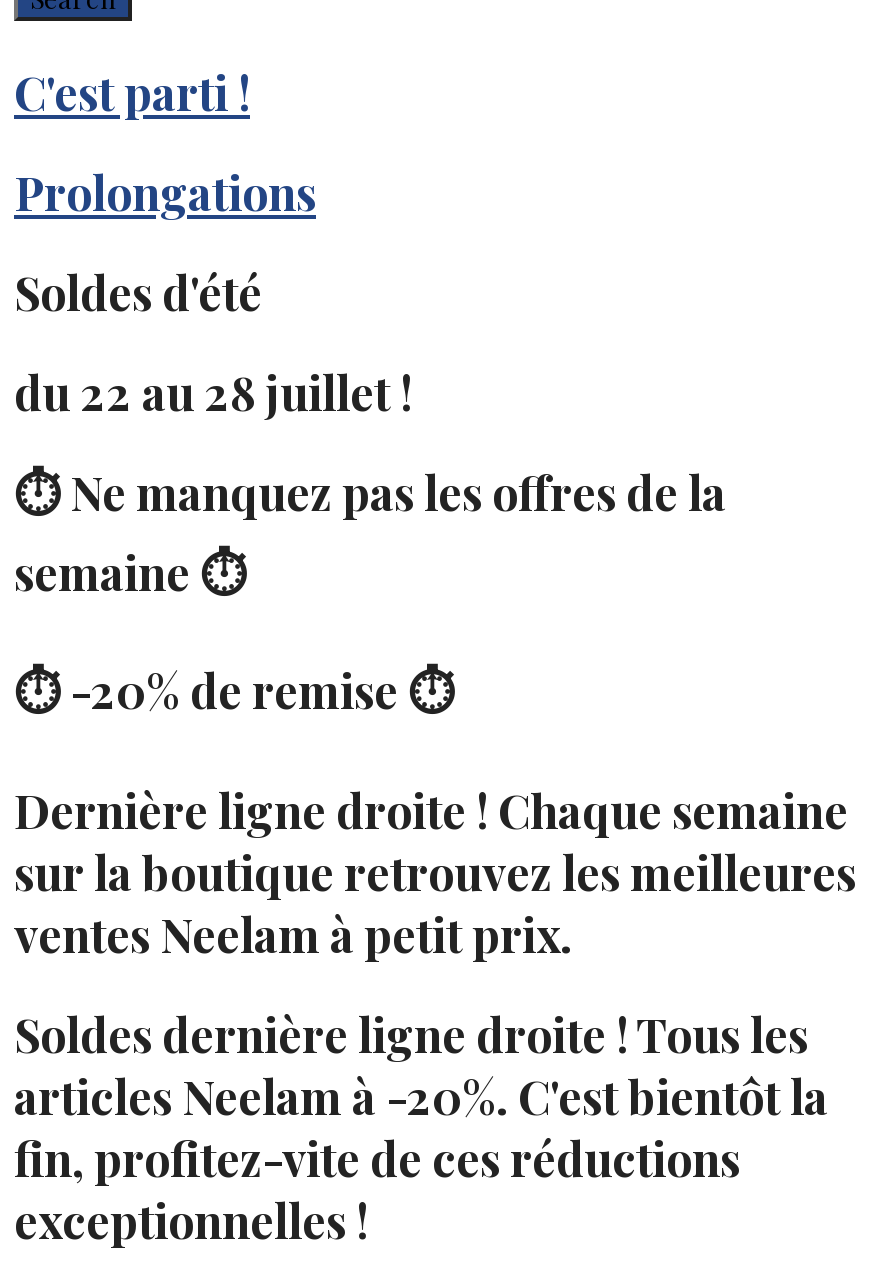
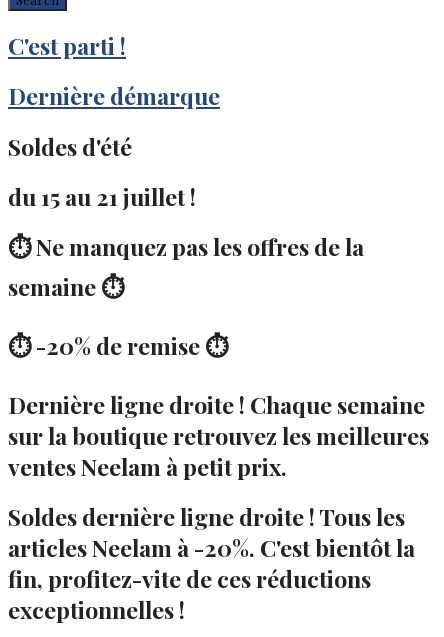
[14,161,316,223] Prolongations -> [8,80,220,111] Dernière démarque
[14,361,412,423] du 22 au 28 juillet ! -> [8,181,196,212] du 15 au 21 juillet !

